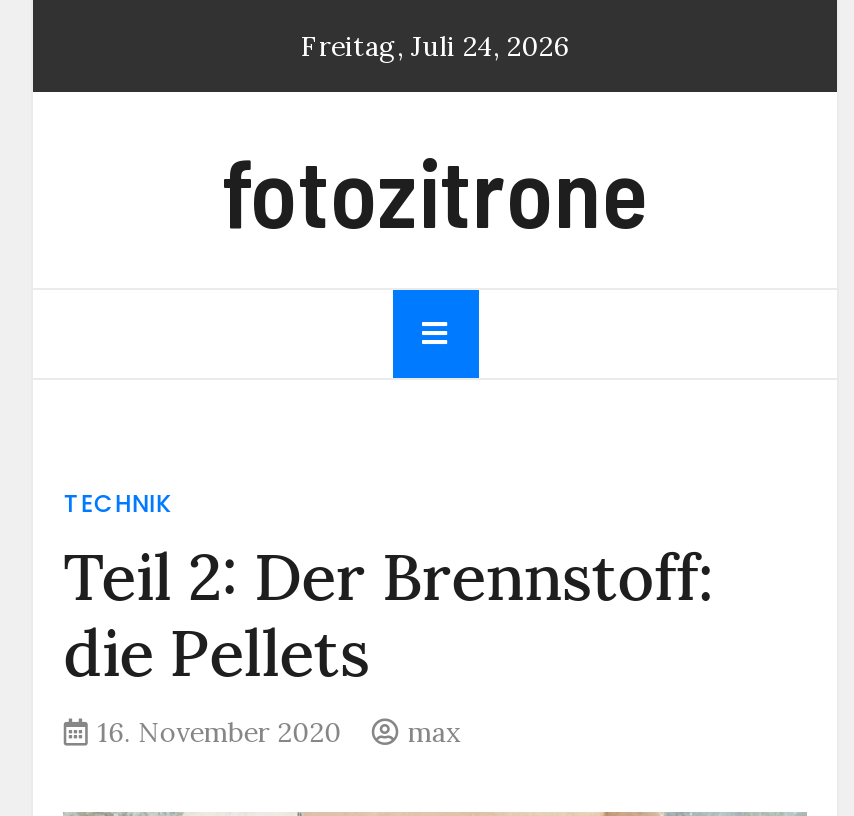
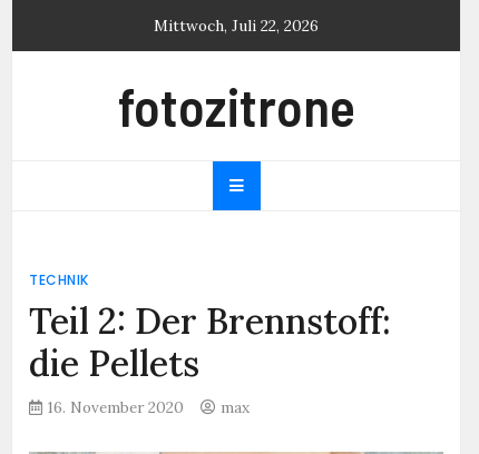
[301,28,569,64] Freitag, Juli 24, 2026 -> [154,16,319,36] Mittwoch, Juli 22, 2026

